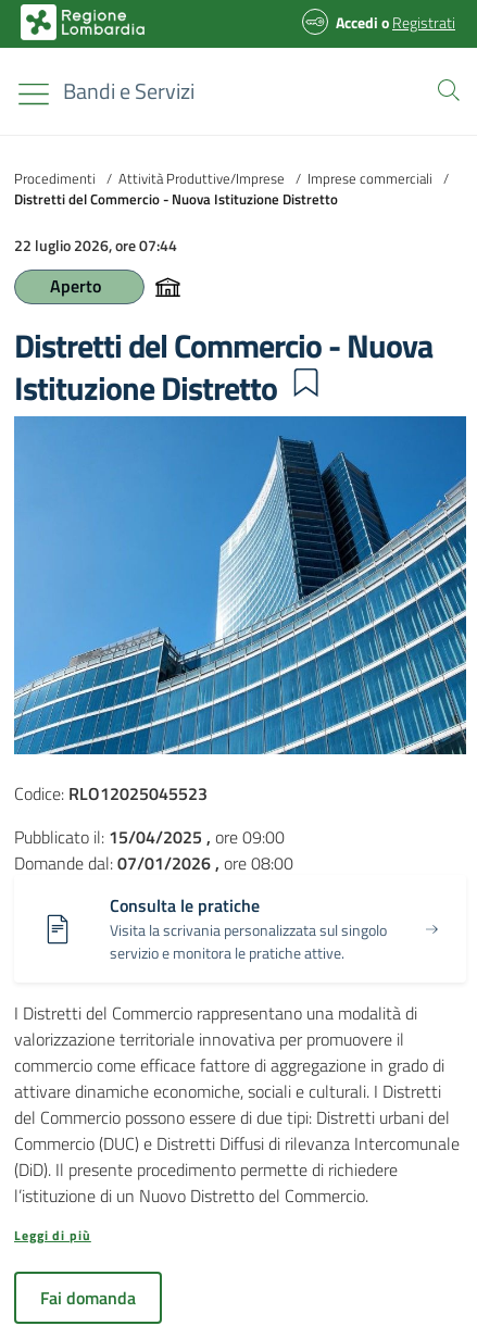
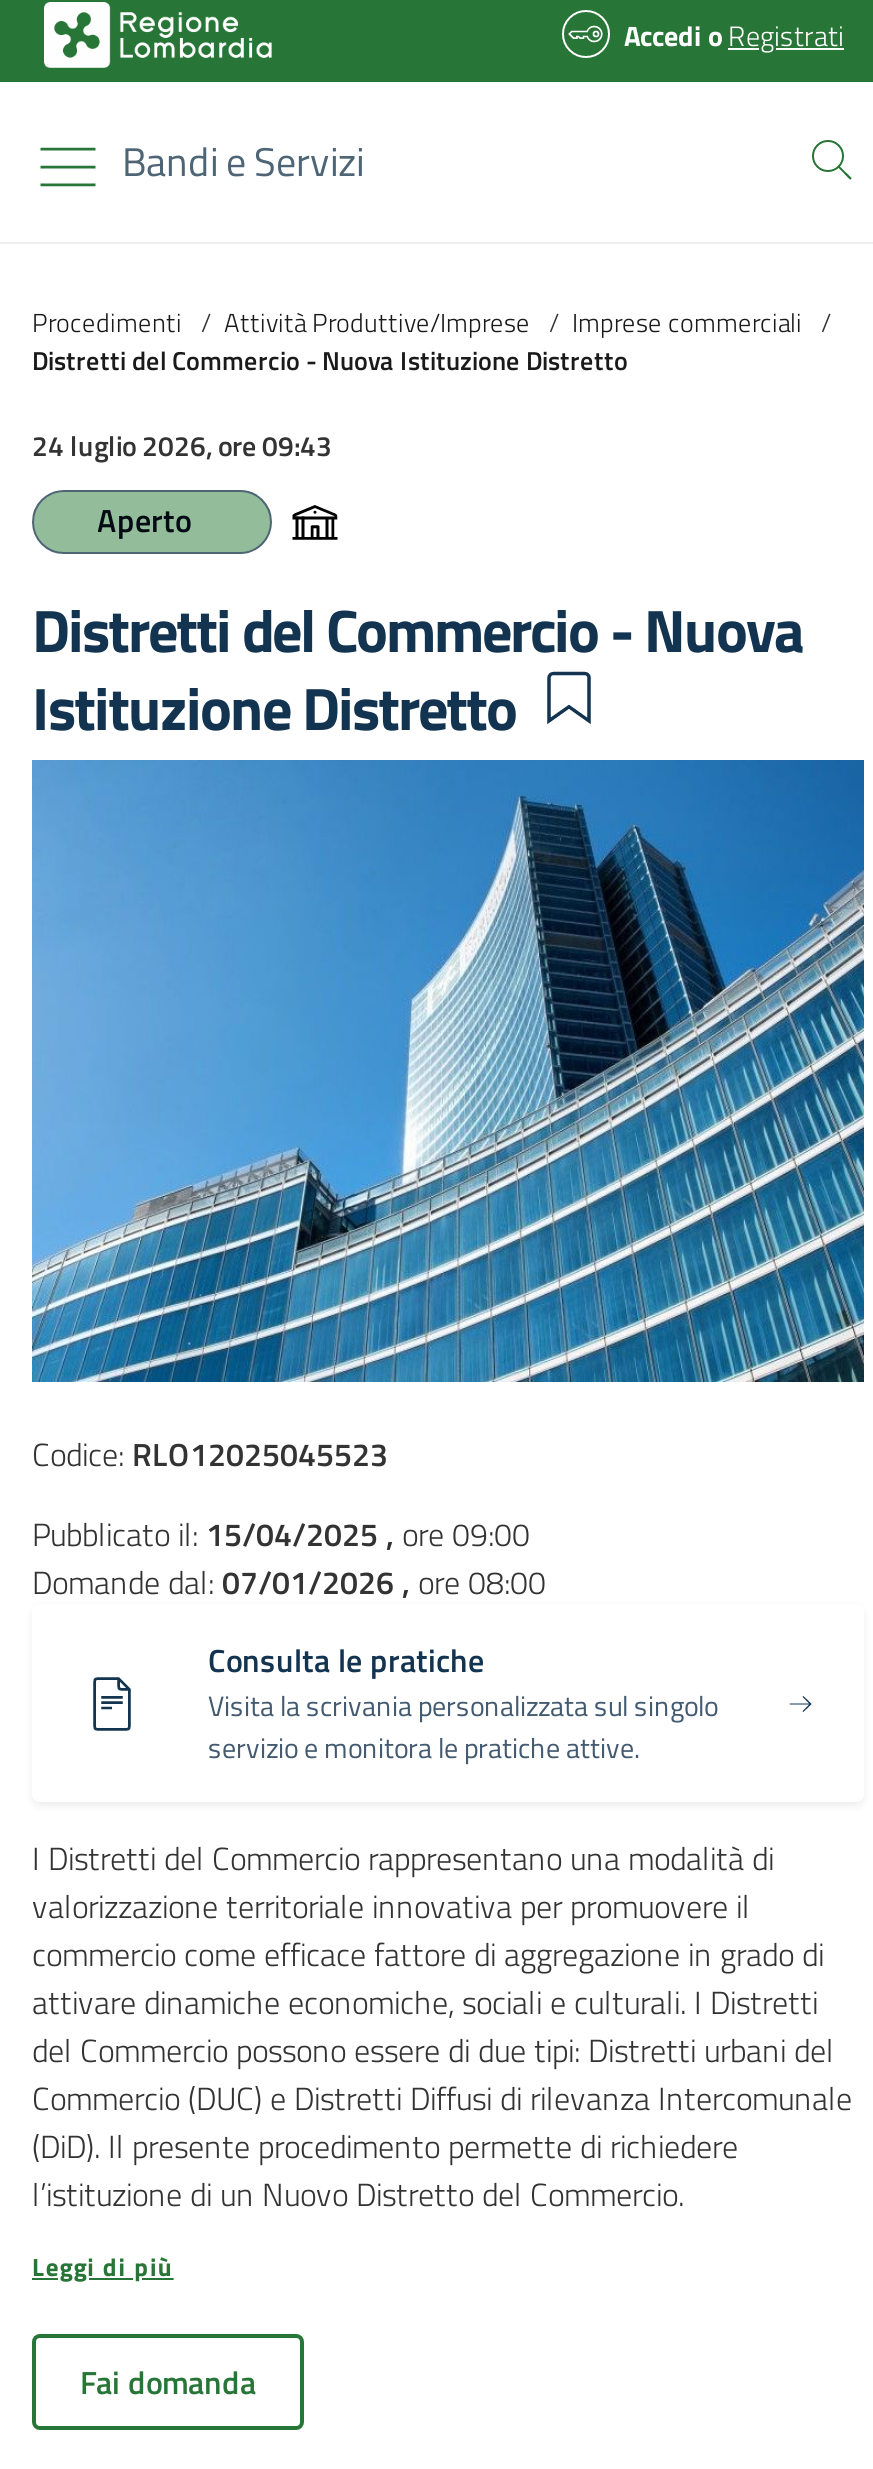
[14,234,177,257] 22 luglio 2026, ore 07:44 -> [32,424,332,466] 24 luglio 2026, ore 09:43

